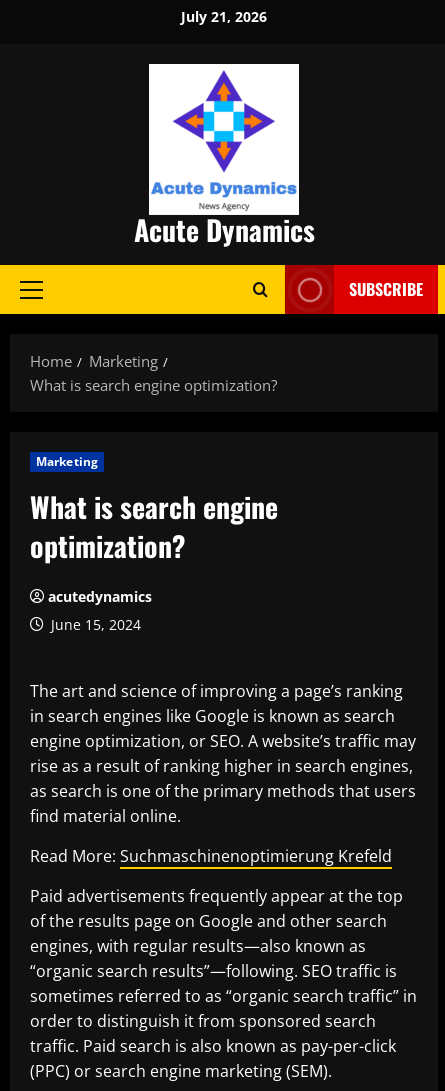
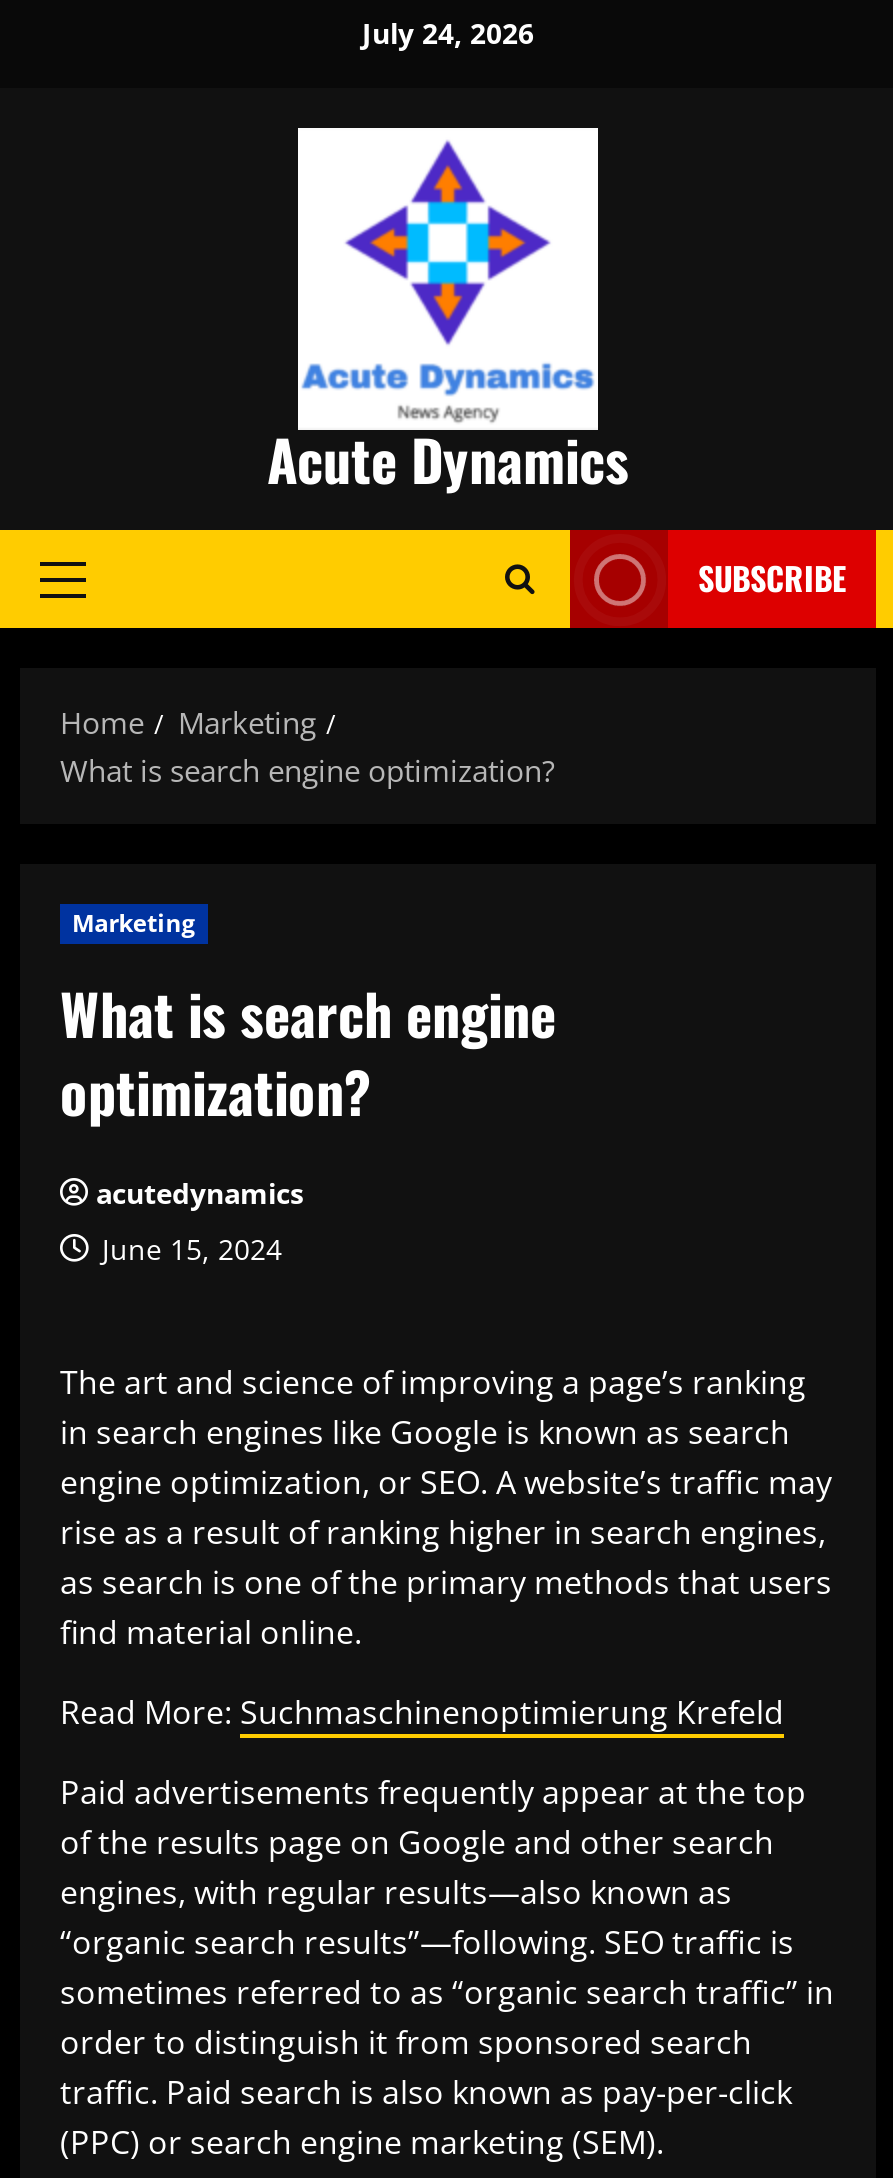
[181,7,267,26] July 21, 2026 -> [362,14,534,52] July 24, 2026

